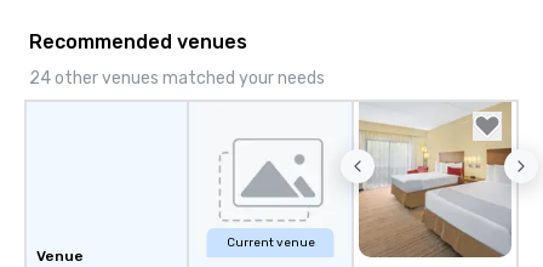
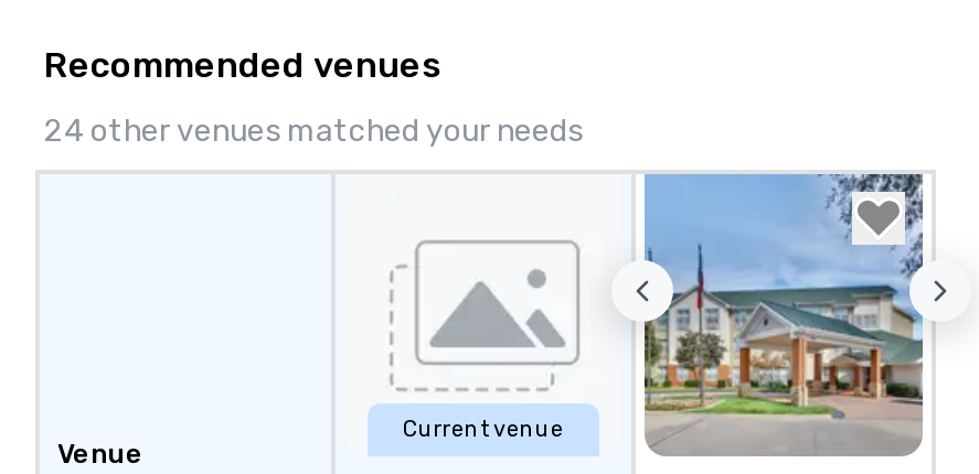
[358,101,513,259] [image] -> [642,172,925,459] [image]

